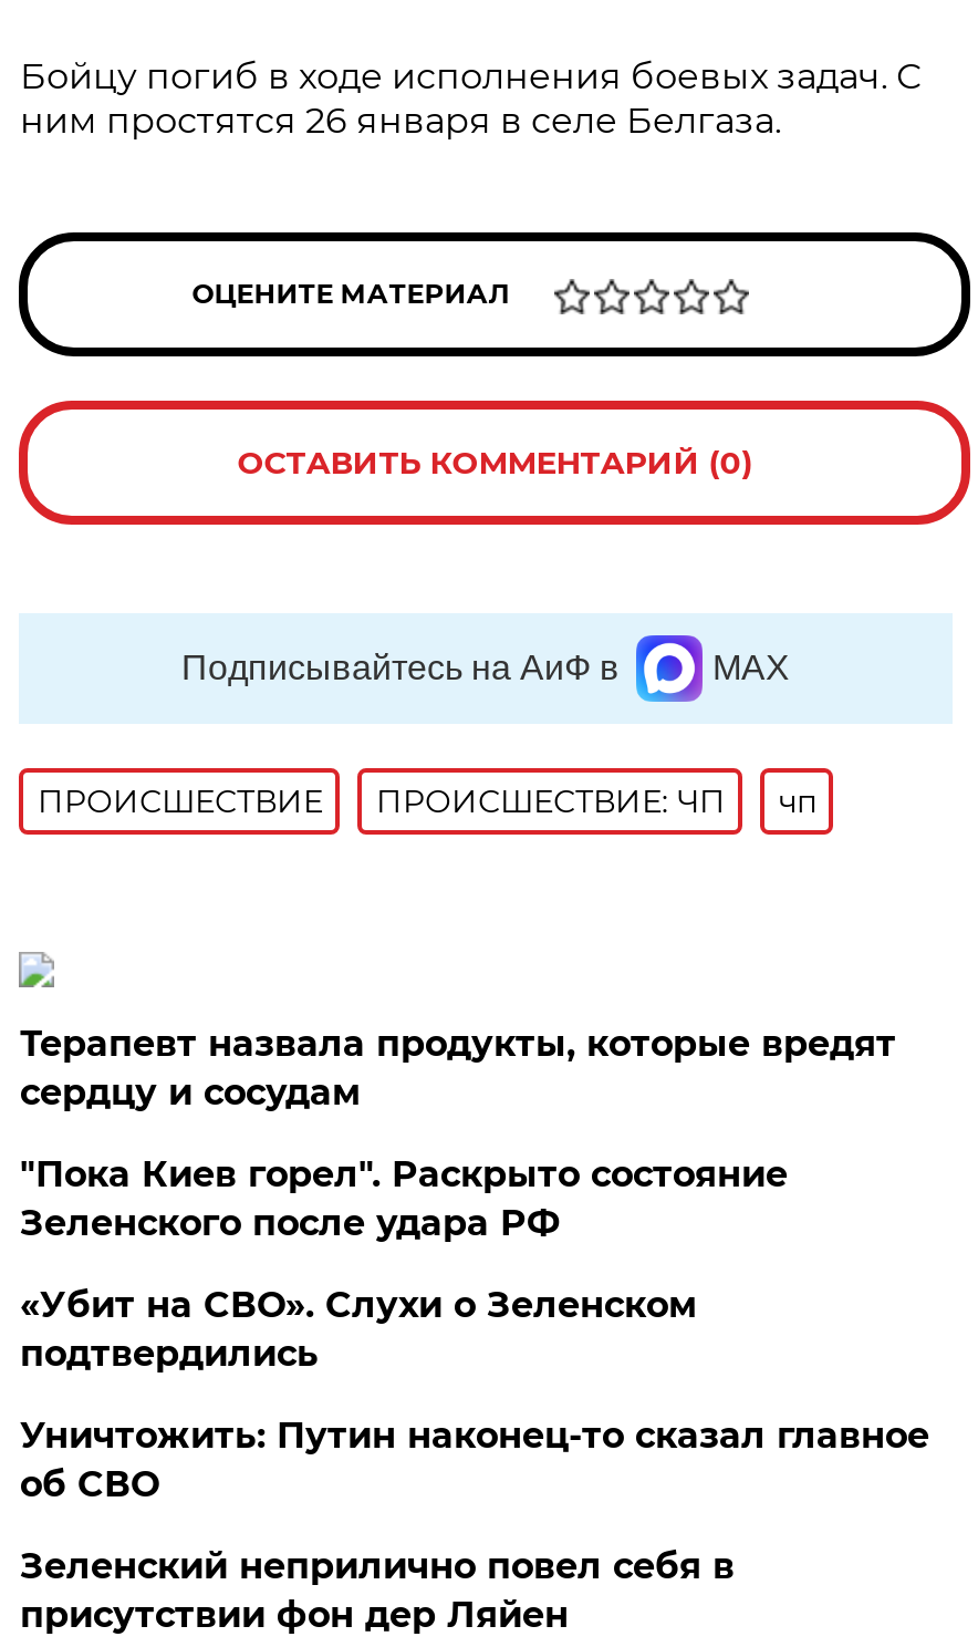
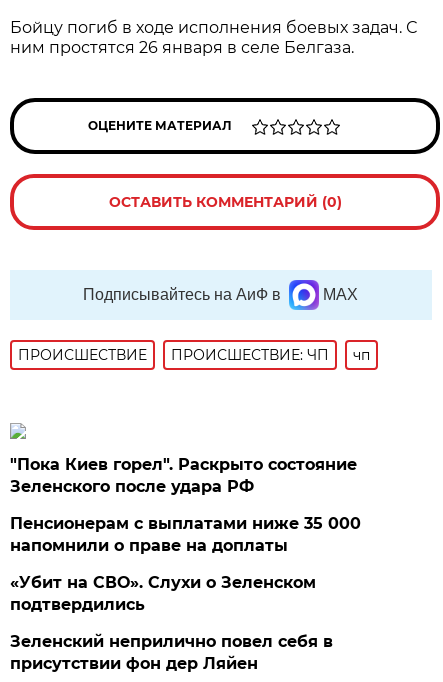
[20,1023,896,1113] Терапевт назвала продукты, которые вредят | сердцу и сосудам -> none
none -> [10,514,361,555] Пенсионерам с выплатами ниже 35 000 | напомнили о праве на доплаты
[20,1415,929,1505] Уничтожить: Путин наконец-то сказал главное | об СВО -> none

